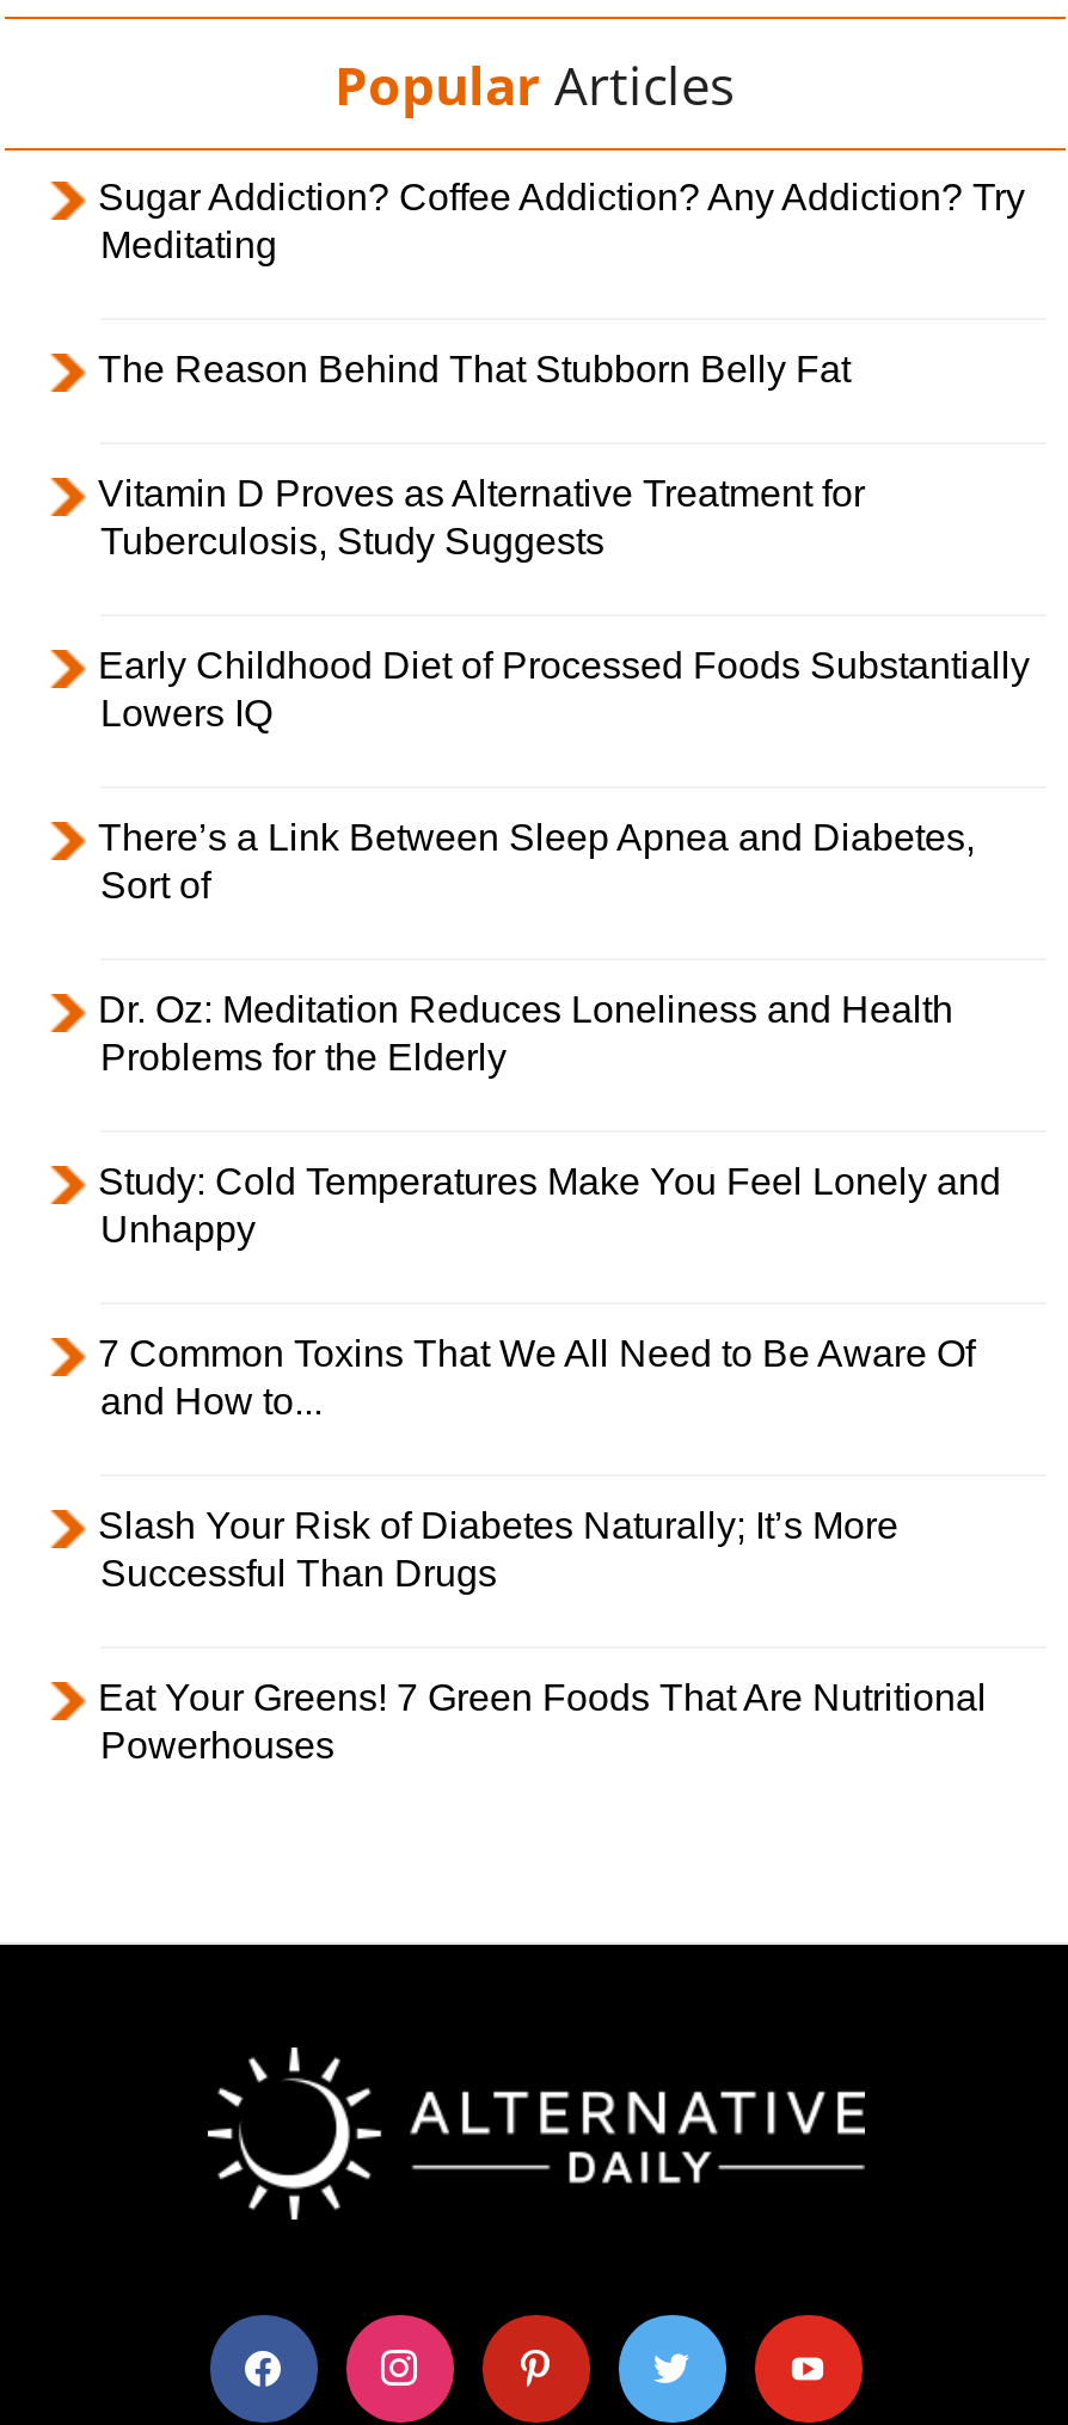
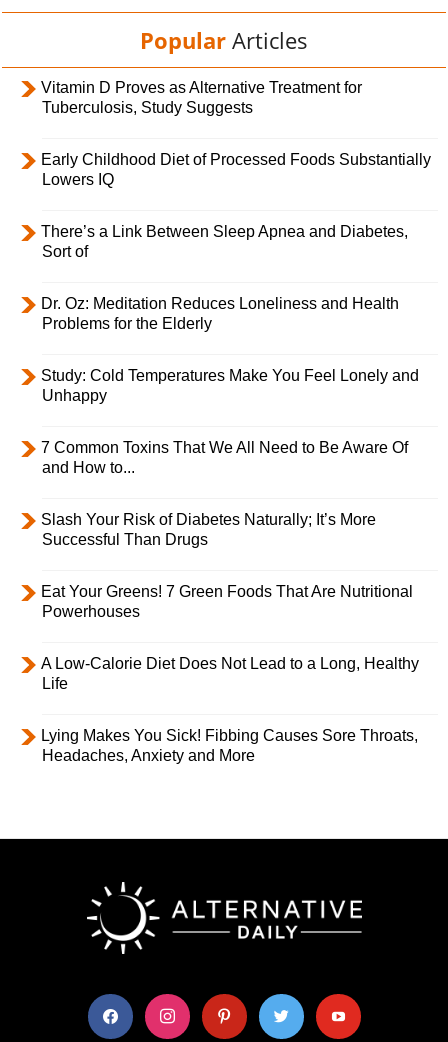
[98,176,1025,389] Sugar Addiction? Coffee Addiction? Any Addiction? Try | Meditating | The Reason Behind That Stubborn Belly Fat -> none
moved [98,472,1030,1765] -> [41,79,431,620]: Vitamin D Proves as Alternative Treatment for | Tuberculosis, Study Suggests | Early Childhood Diet of Processed Foods Substantially | ... | Eat Your Greens! 7 Green Foods That Are Nutritional | Powerhouses
none -> [41,655,419,764] A Low-Calorie Diet Does Not Lead to a Long, Healthy | Life | Lying Makes You Sick! Fibbing Causes Sore Throats, | Headaches, Anxiety and More

